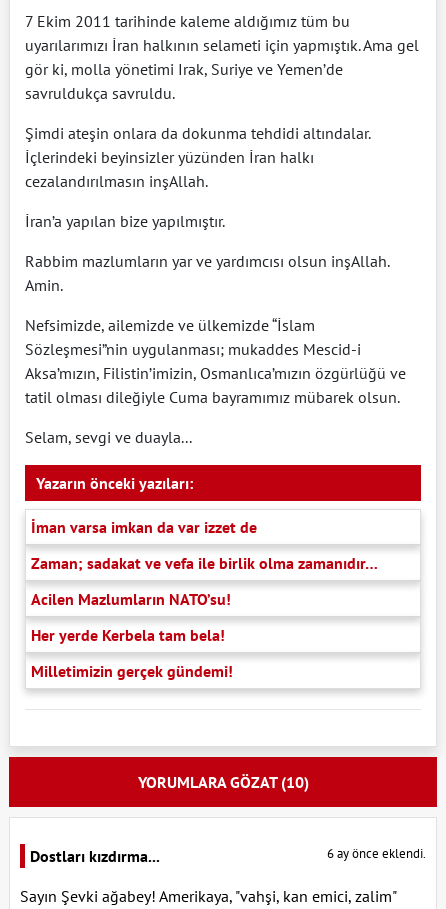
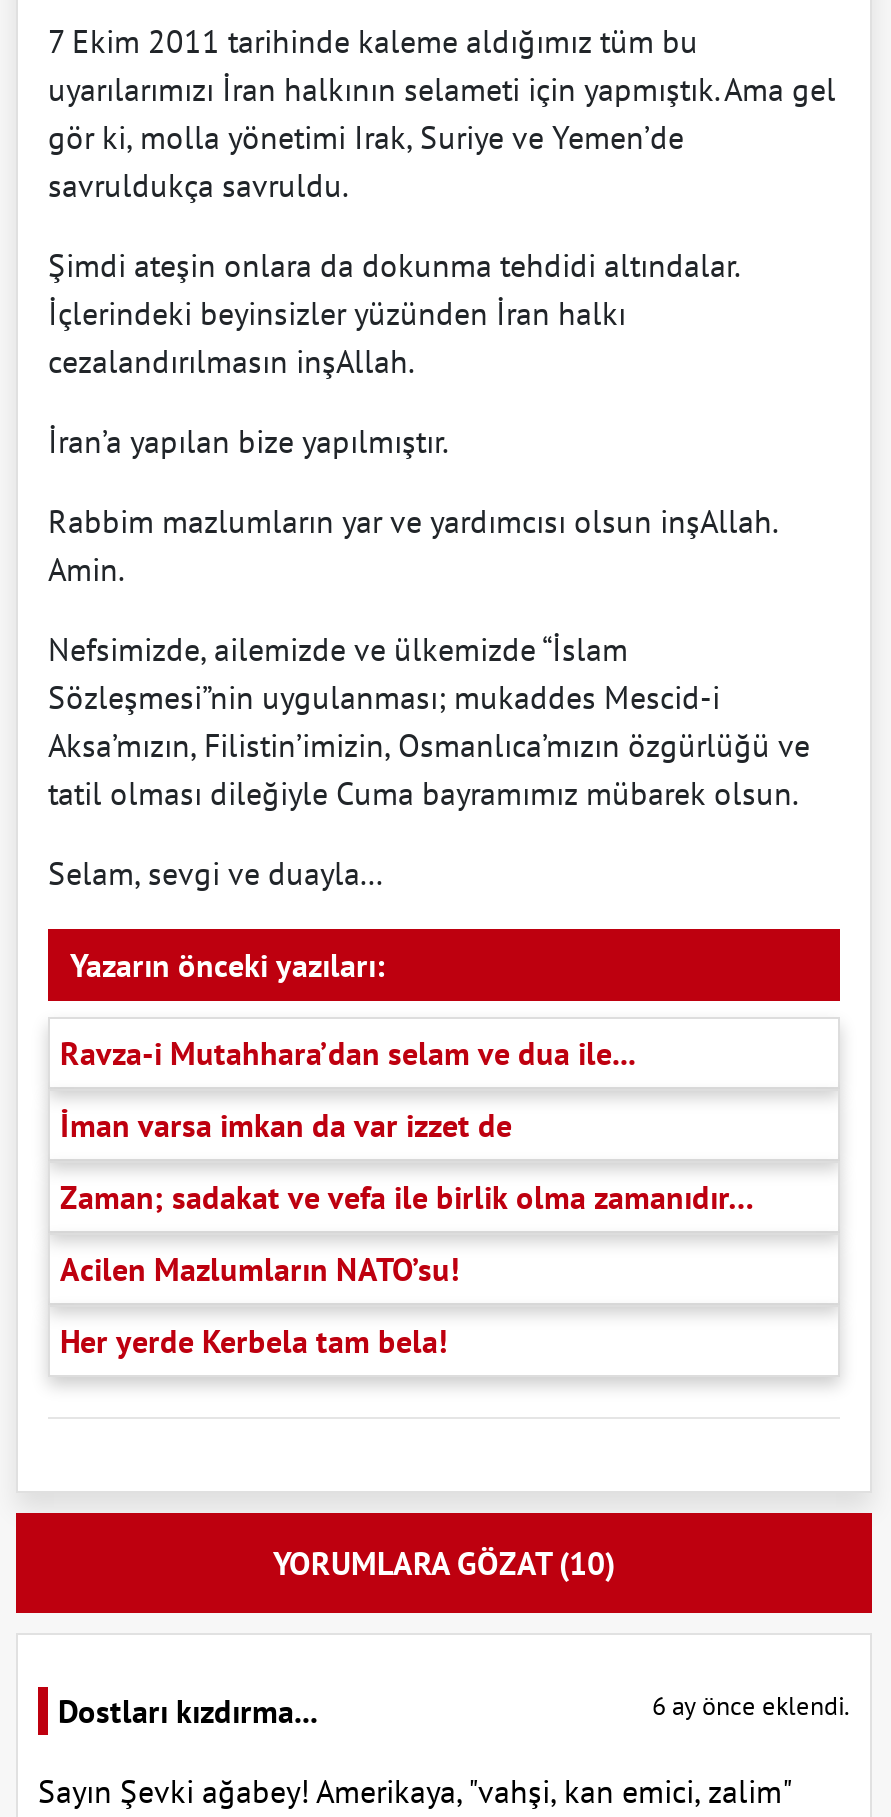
none -> [60,1033,636,1073] Ravza-i Mutahhara’dan selam ve dua ile...
moved [31,517,378,645] -> [60,1105,754,1361]: İman varsa imkan da var izzet de | Zaman; sadakat ve vefa ile birlik olma zamanıdır… | Acilen Mazlumların NATO’su! | Her yerde Kerbela tam bela!
[31,661,233,681] Milletimizin gerçek gündemi! -> none

